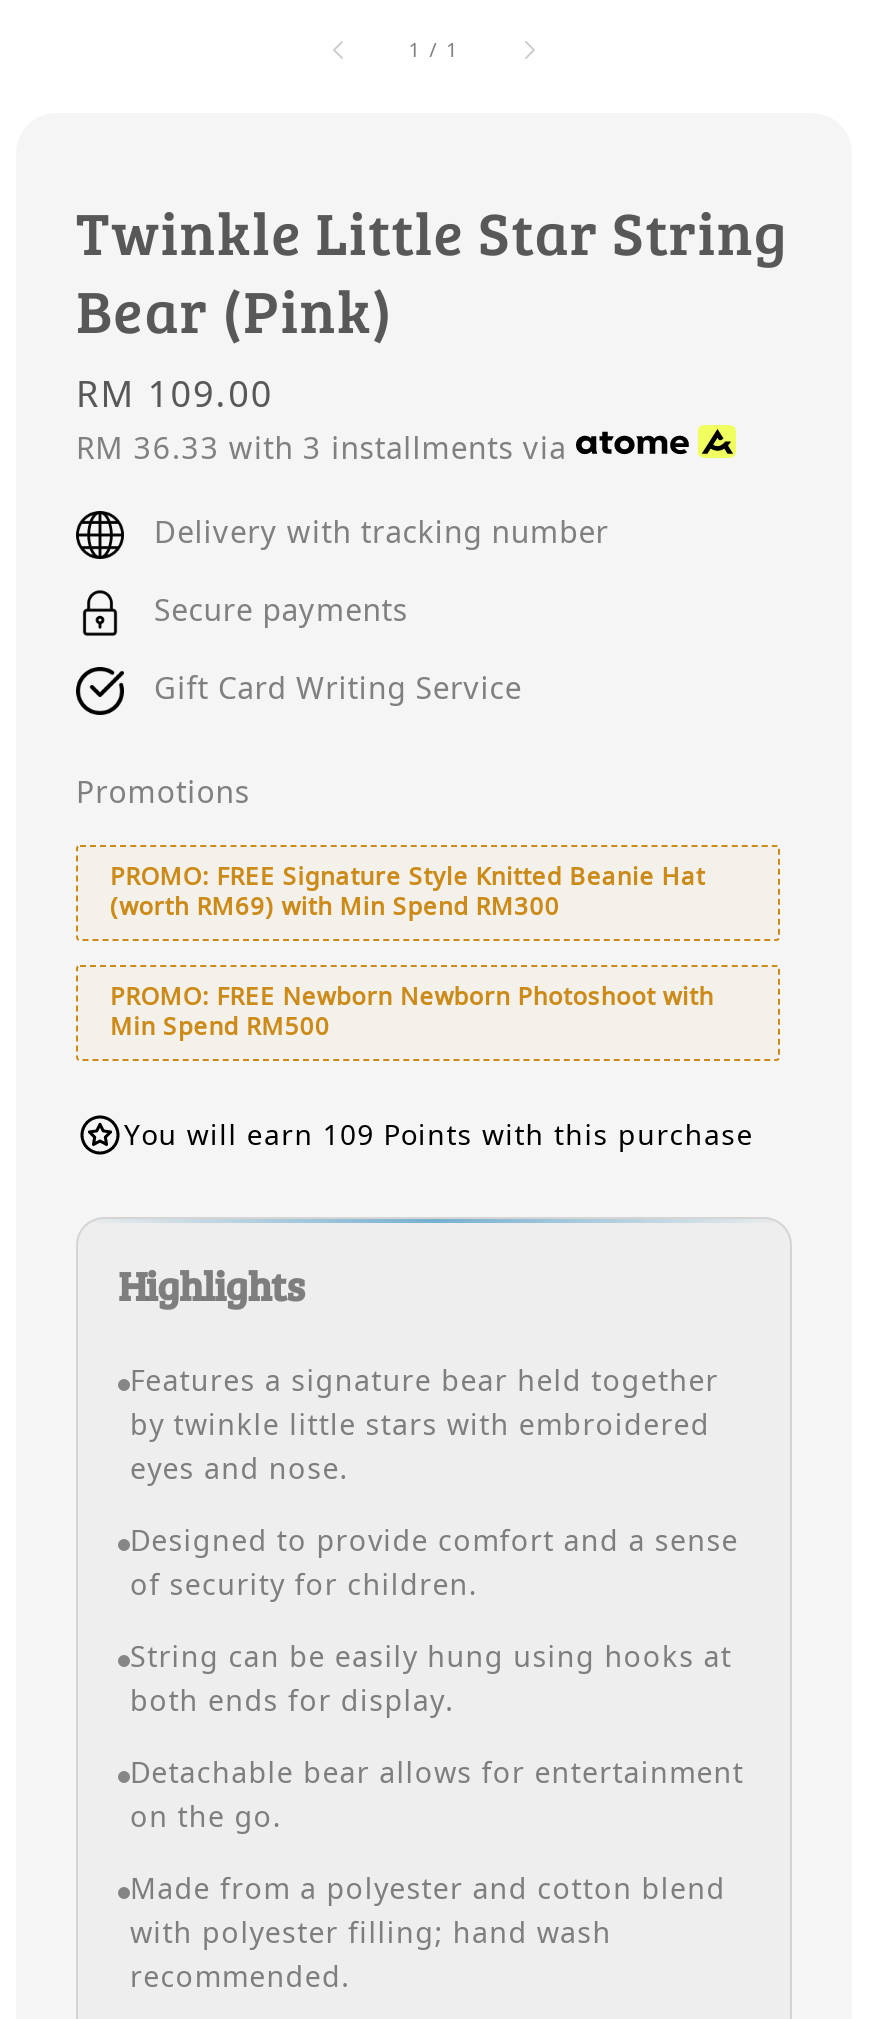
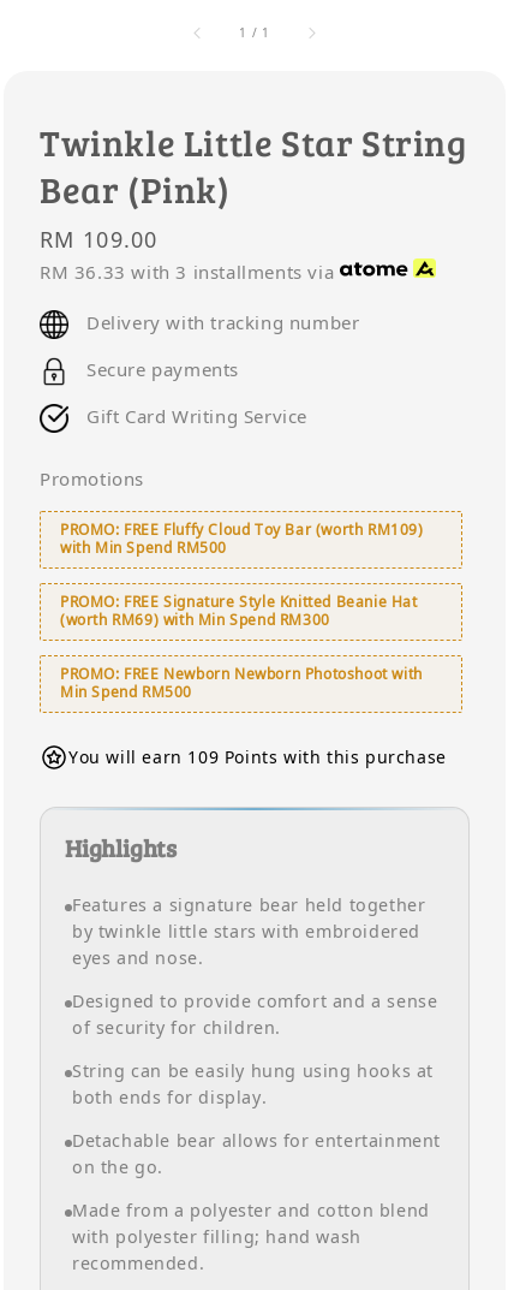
none -> [60,520,423,559] PROMO: FREE Fluffy Cloud Toy Bar (worth RM109) | with Min Spend RM500

